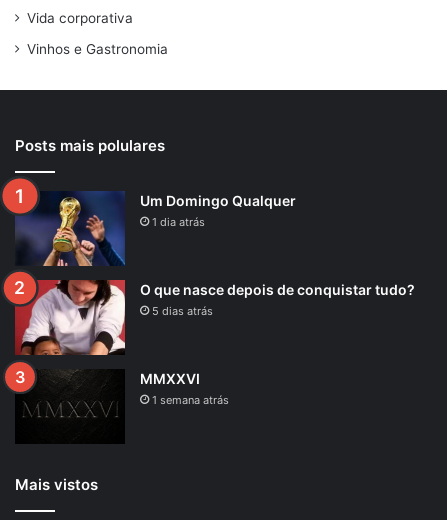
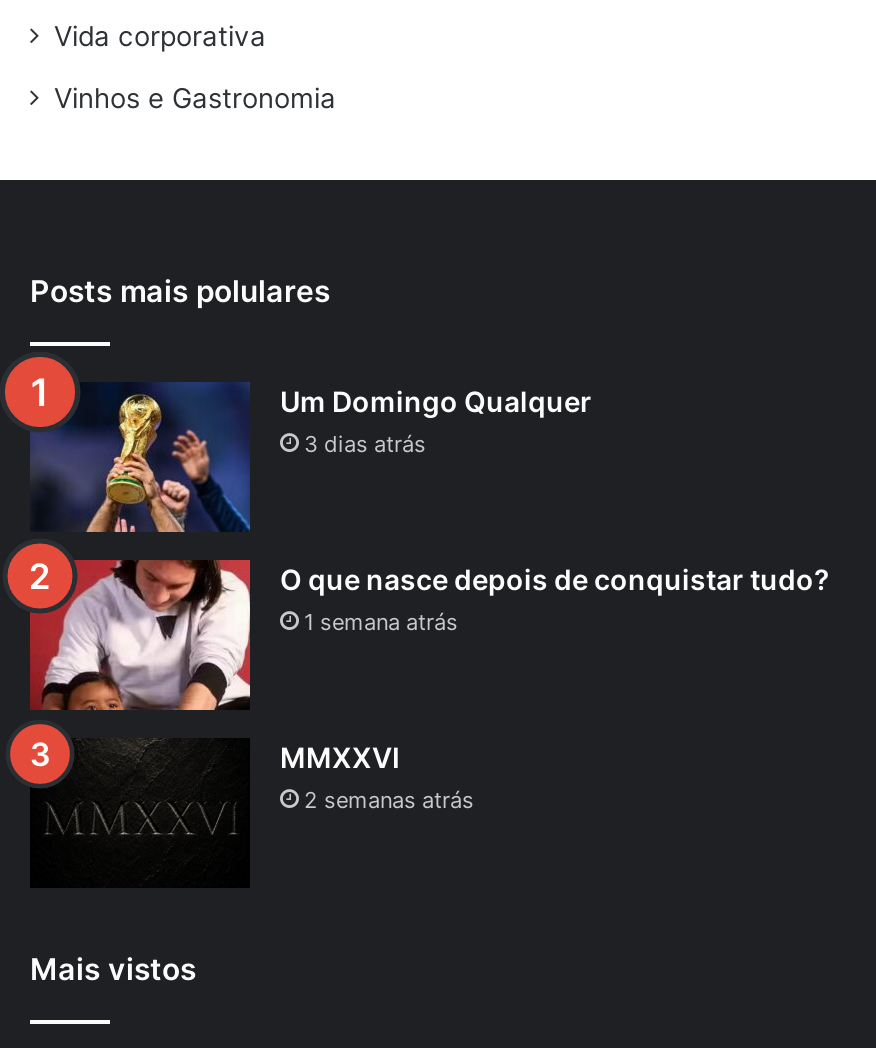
[152,214,205,228] 1 dia atrás -> [304,430,426,458] 3 dias atrás
[152,303,213,317] 5 dias atrás -> [304,608,458,636] 1 semana atrás
[152,392,229,406] 1 semana atrás -> [304,786,474,814] 2 semanas atrás

